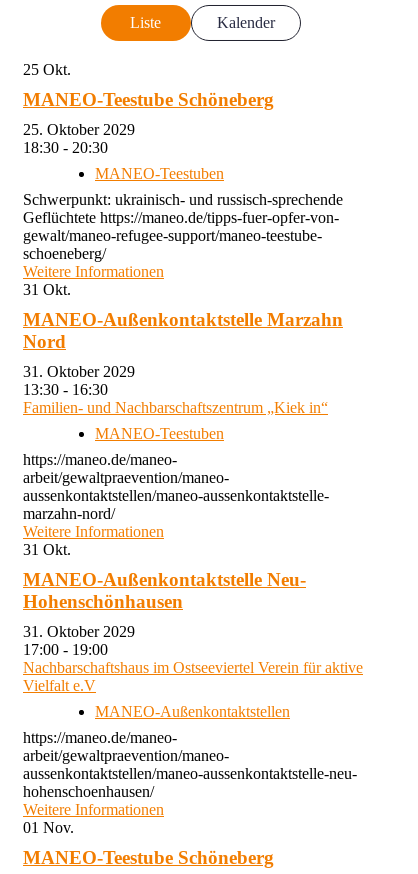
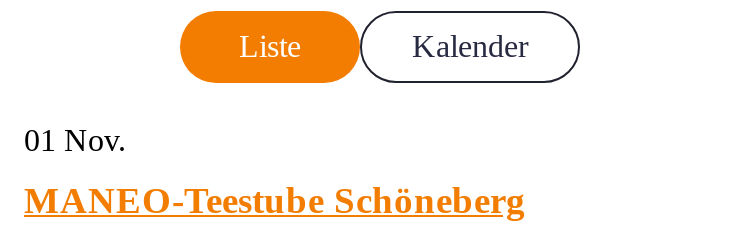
[23,61,363,818] 25 Okt. | MANEO-Teestube Schöneberg | 25. Oktober 2029 | 18:30 - 20:30 | MANEO-Teestuben | Schwerpunkt: ukrainisch- und russisch-sprechende | Geflüchtete https://maneo.de/tipps-fuer-opfer-von- | gewalt/maneo-refugee-support/maneo-teestube- | schoeneberg/ | Weitere Informationen | 31 Okt. | MANEO-Außenkontaktstelle Marzahn | Nord | 31. Oktober 2029 | 13:30 - 16:30 | Familien- und Nachbarschaftszentrum „Kiek in“ | MANEO-Teestuben | https://maneo.de/maneo- | arbeit/gewaltpraevention/maneo- | aussenkontaktstellen/maneo-aussenkontaktstelle- | marzahn-nord/ | Weitere Informationen | 31 Okt. | MANEO-Außenkontaktstelle Neu- | Hohenschönhausen | 31. Oktober 2029 | 17:00 - 19:00 | Nachbarschaftshaus im Ostseeviertel Verein für aktive | Vielfalt e.V | MANEO-Außenkontaktstellen | https://maneo.de/maneo- | arbeit/gewaltpraevention/maneo- | aussenkontaktstellen/maneo-aussenkontaktstelle-neu- | hohenschoenhausen/ | Weitere Informationen -> none

